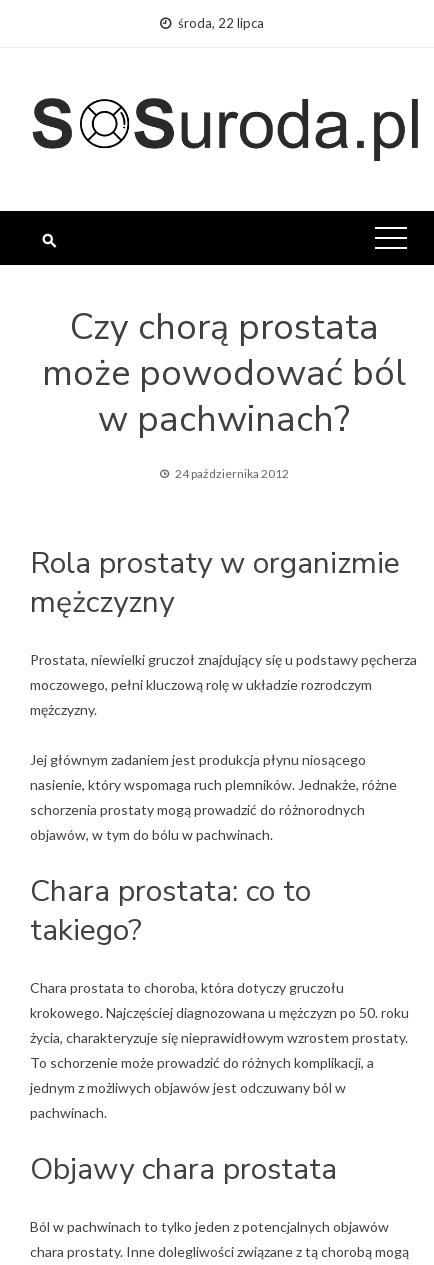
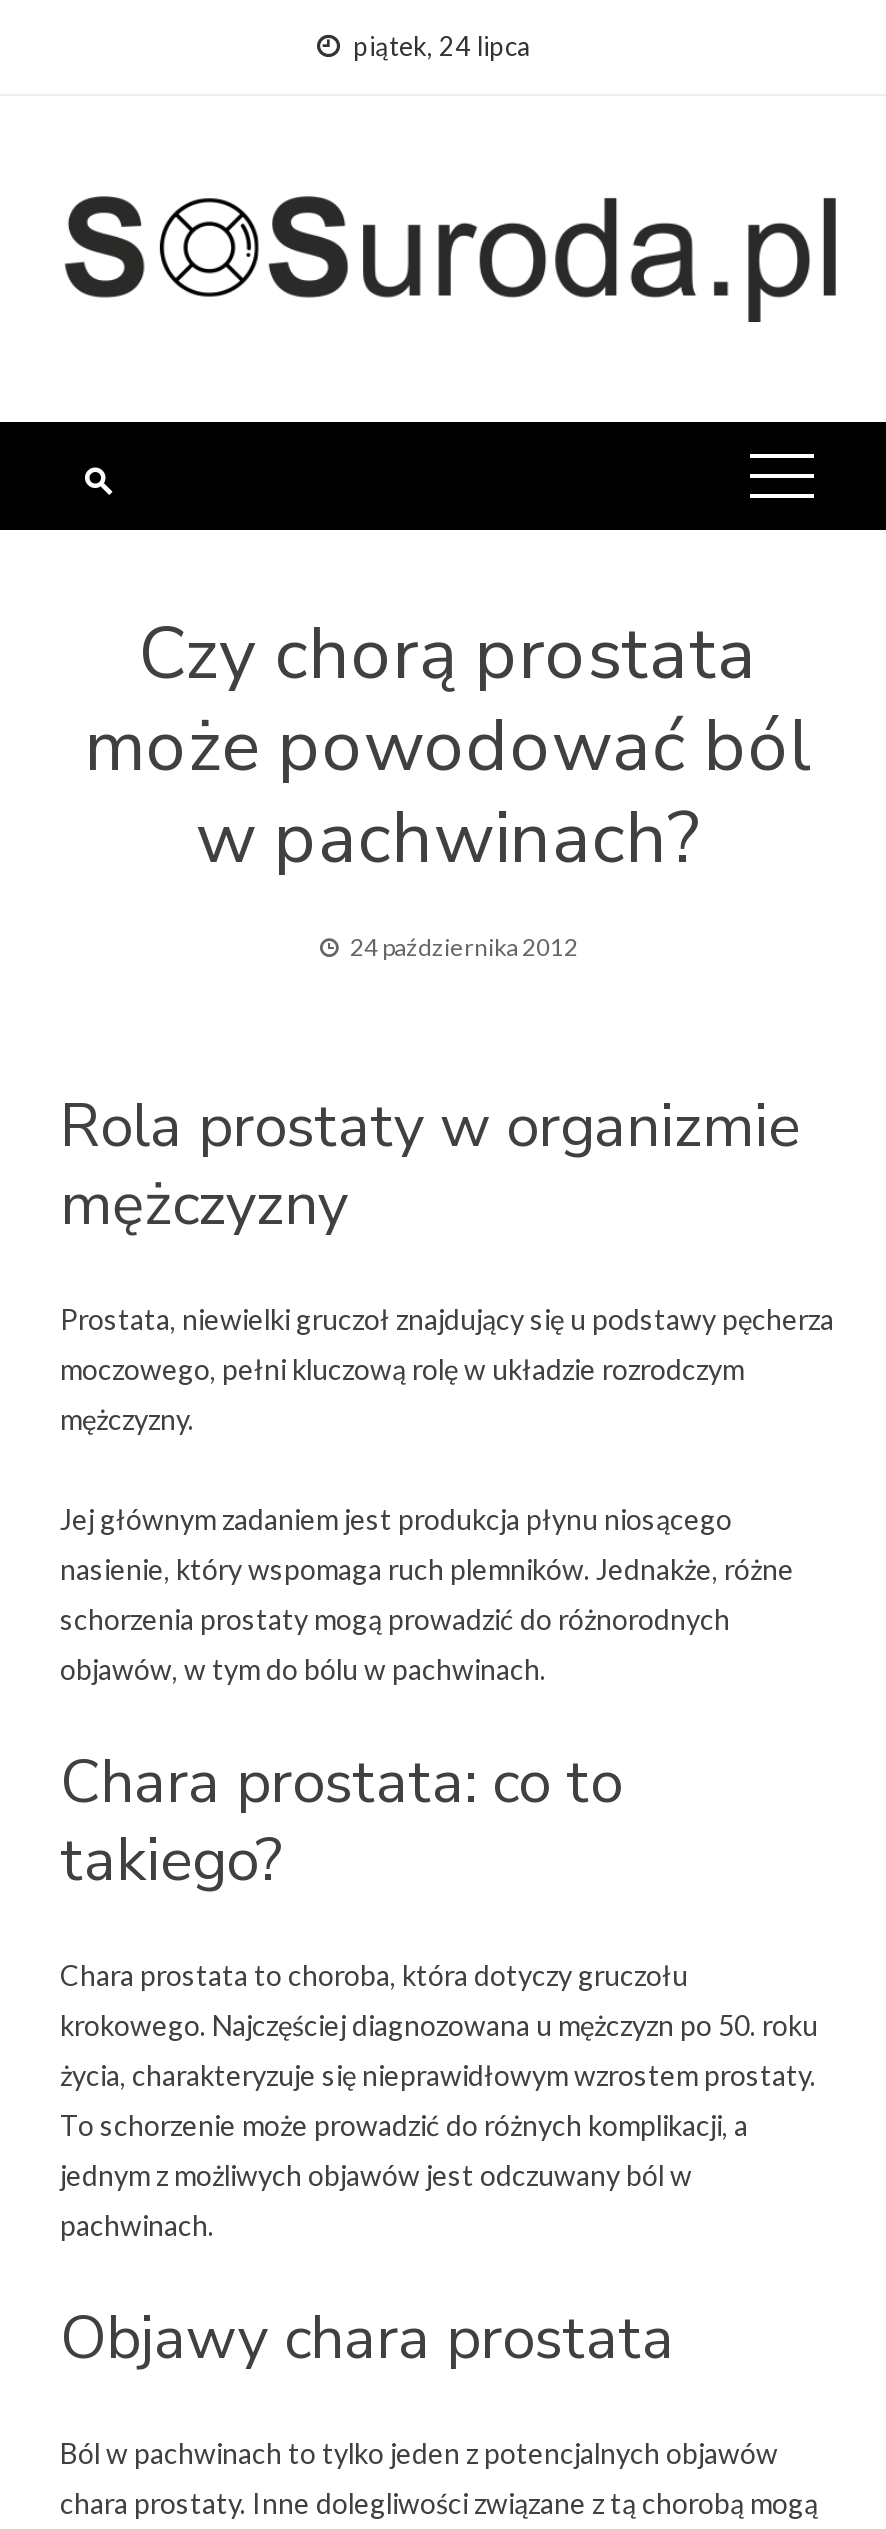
[178,15,264,31] środa, 22 lipca -> [353,30,531,62] piątek, 24 lipca

